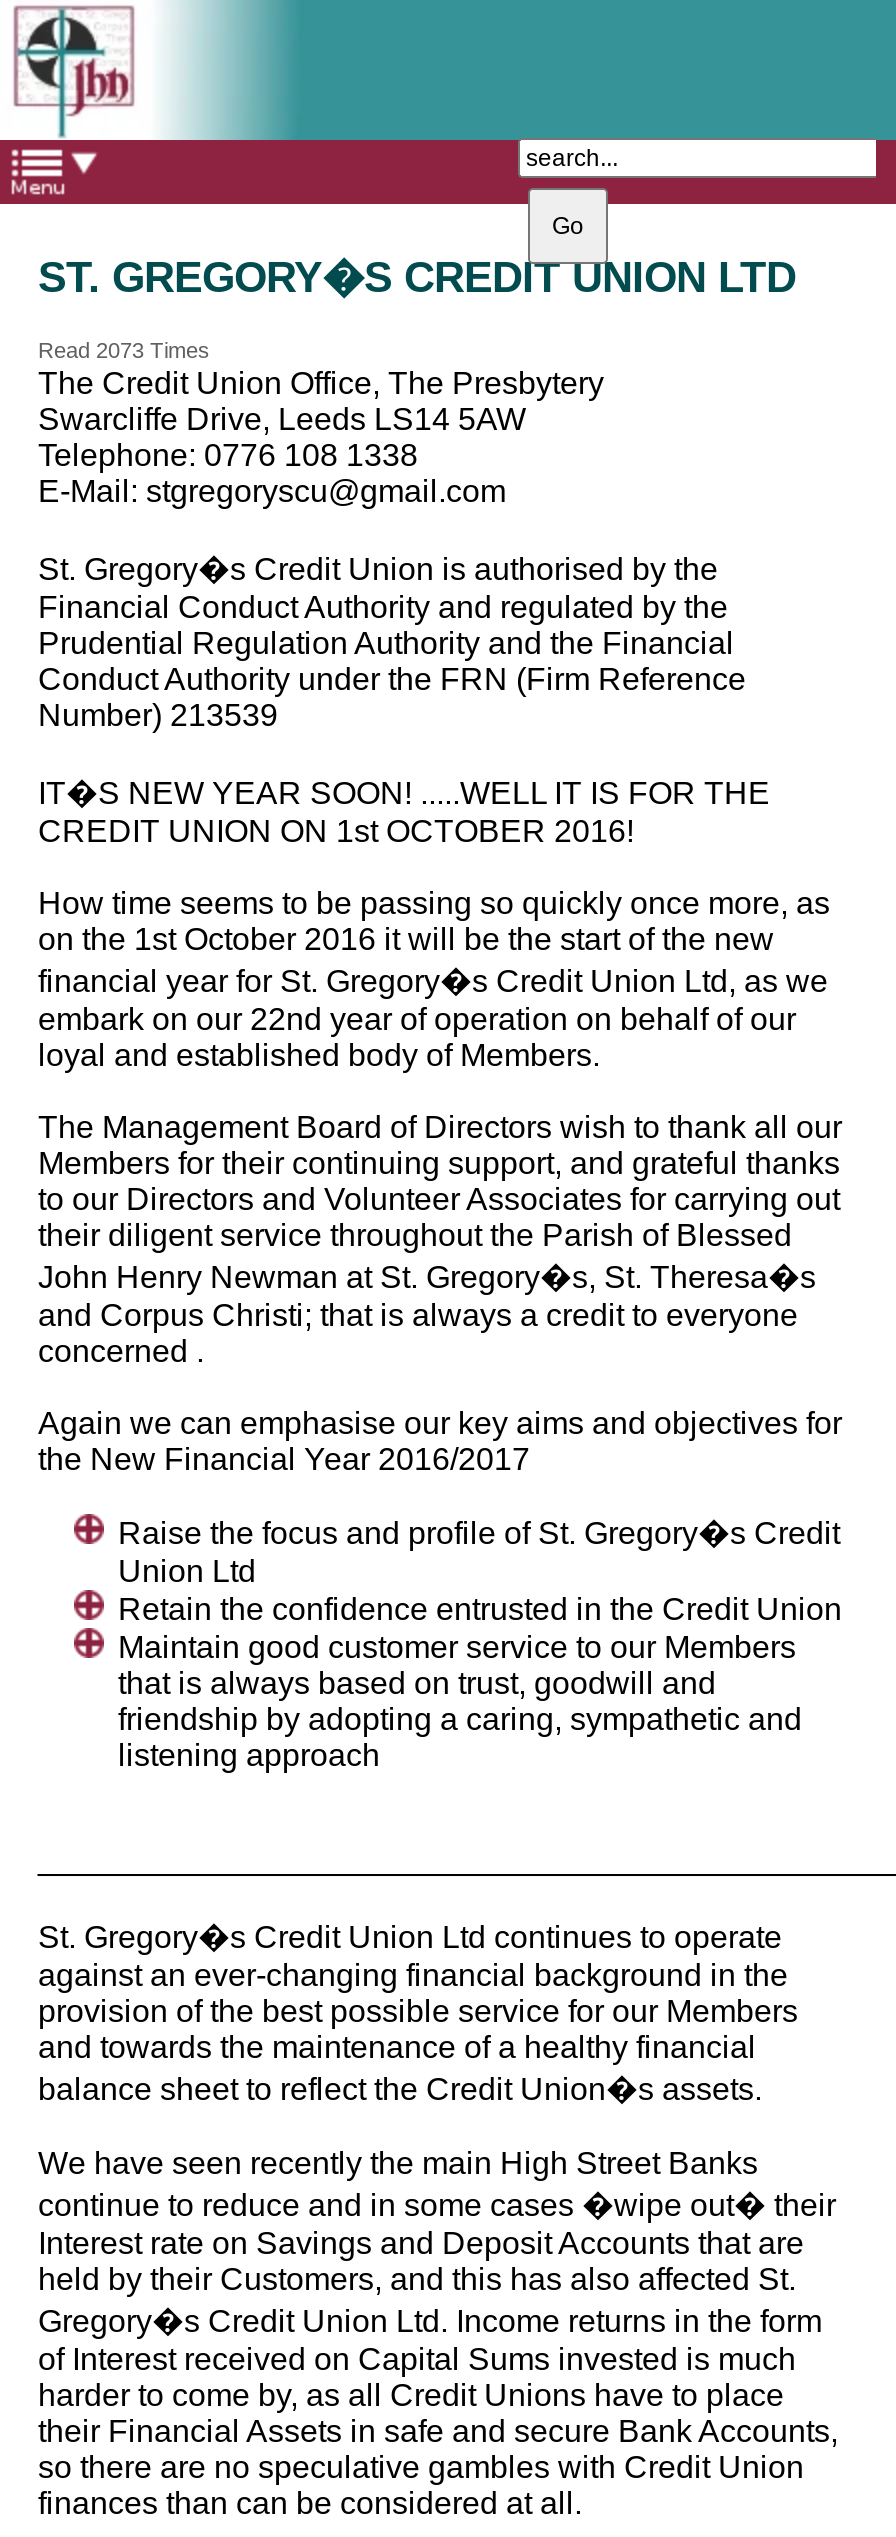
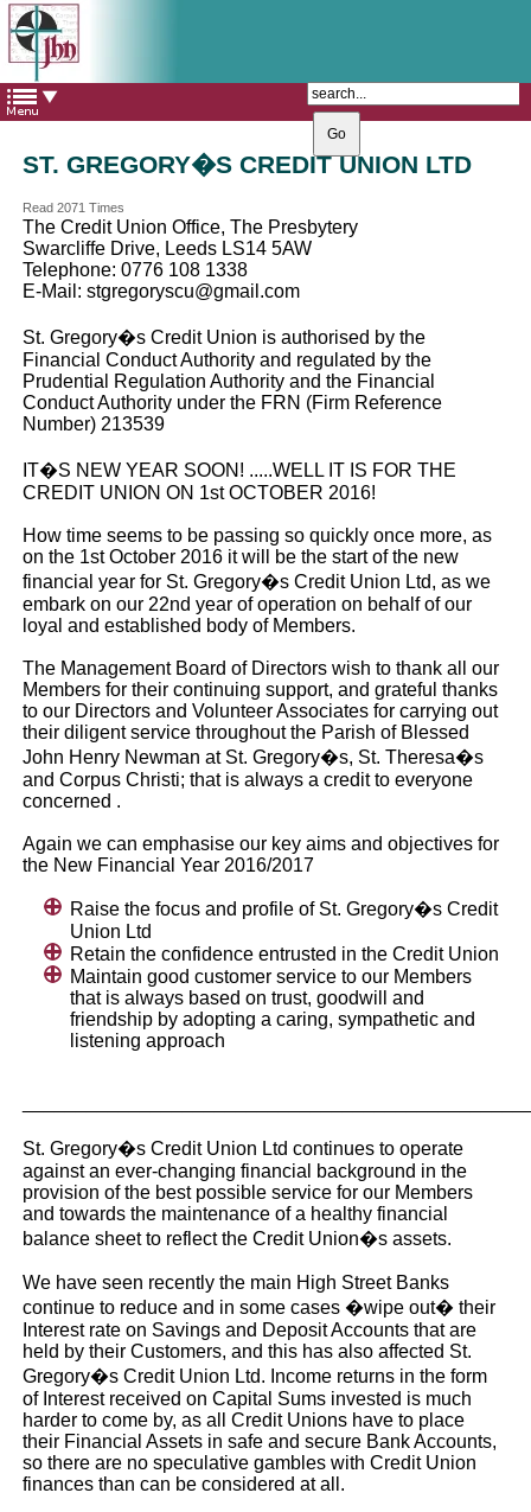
[38,338,210,362] Read 2073 Times -> [23,200,124,215] Read 2071 Times

